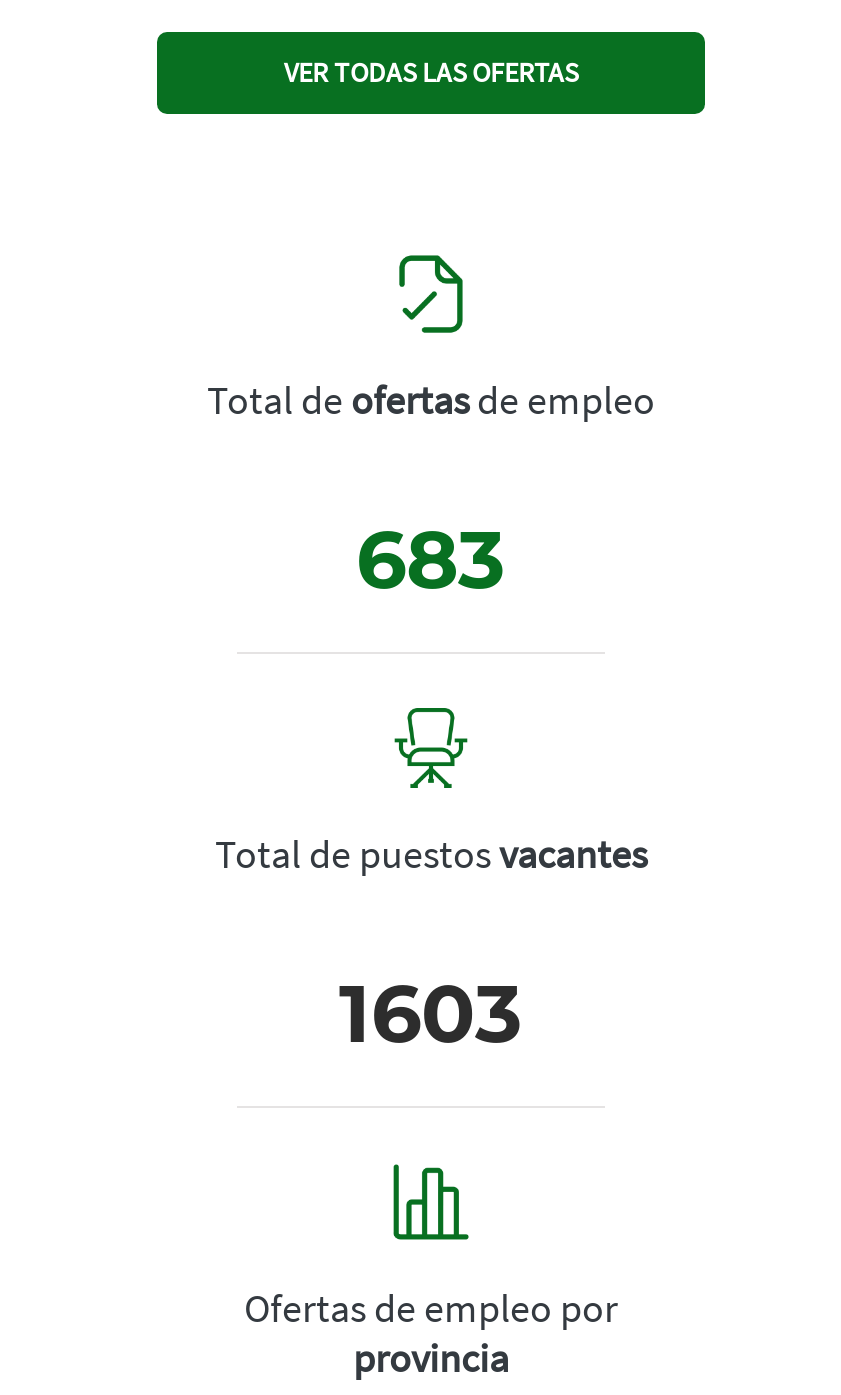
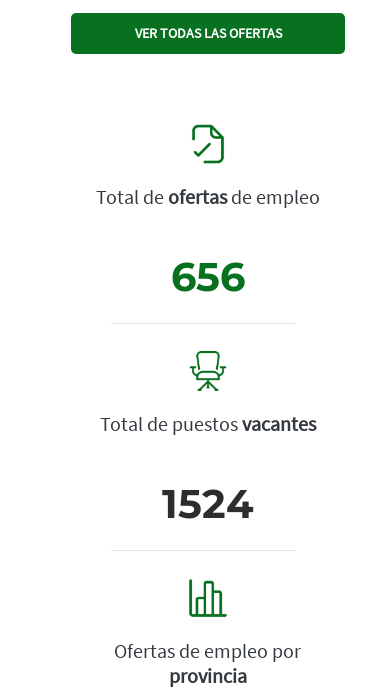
[356,510,506,608] 683 -> [171,252,245,301] 656
[339,964,523,1062] 1603 -> [162,479,254,528] 1524

